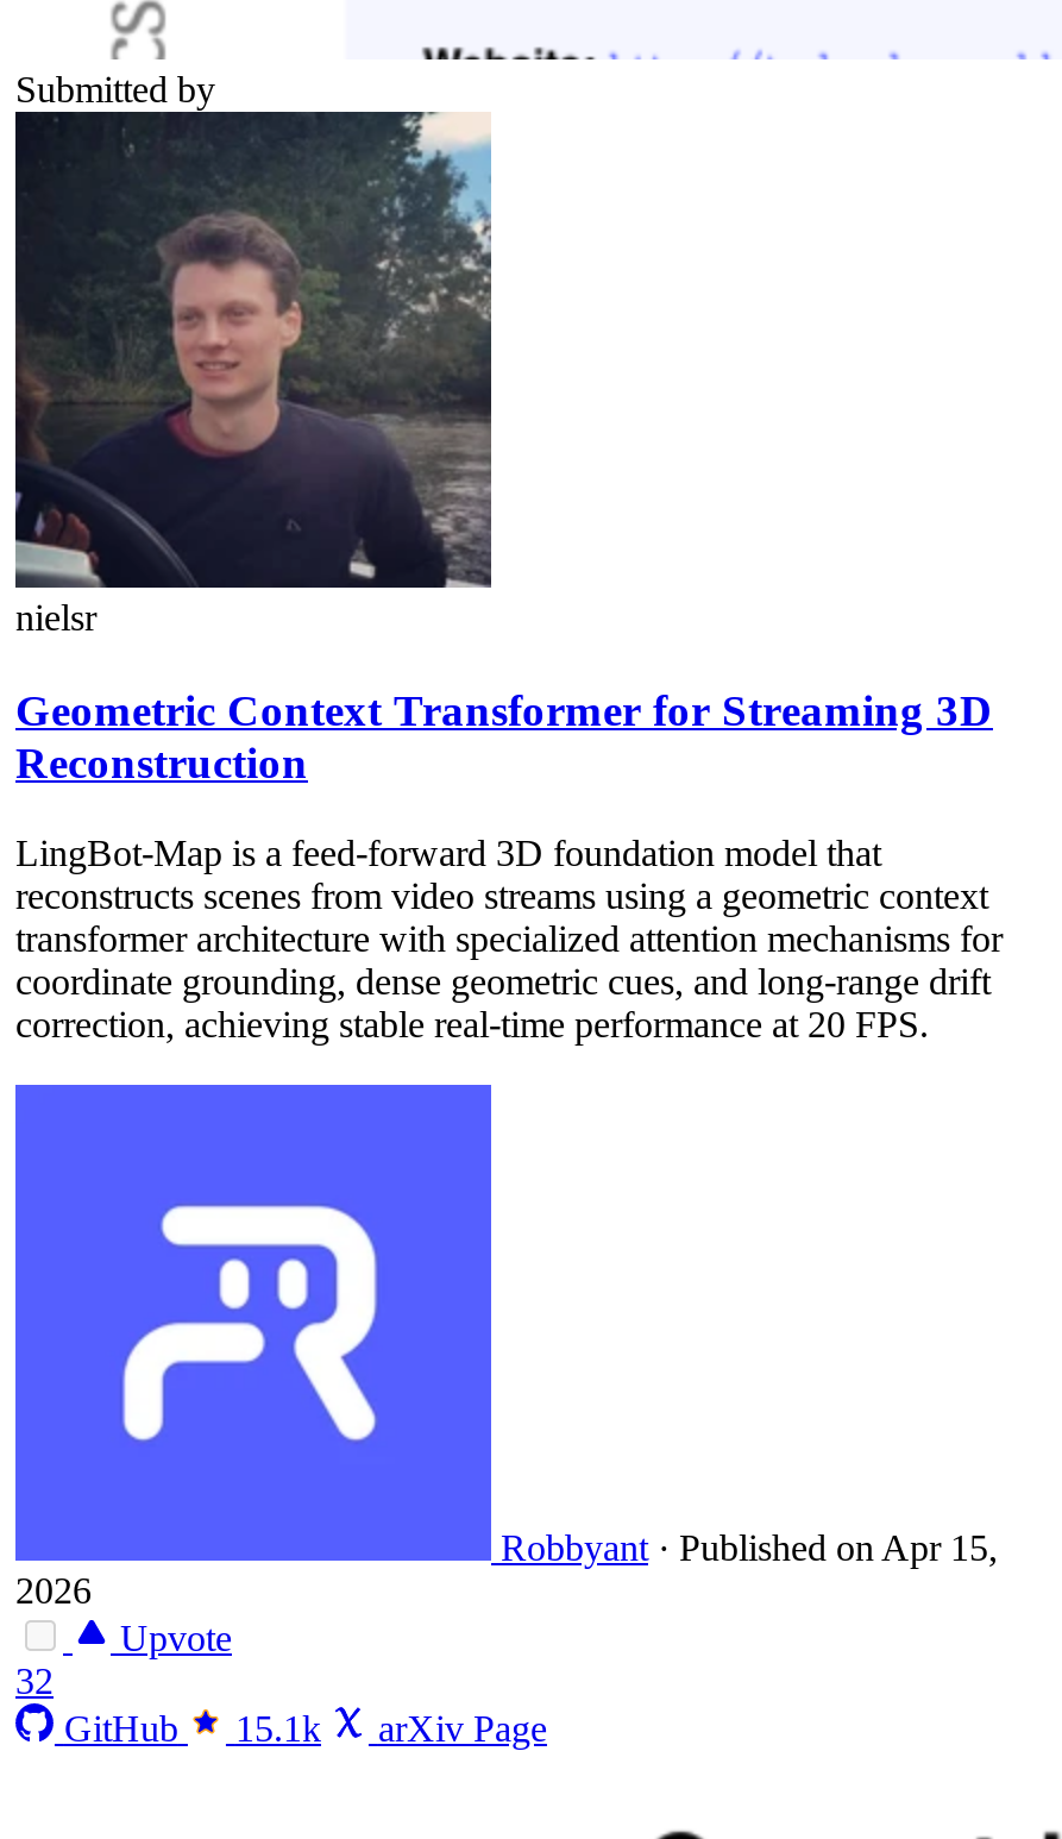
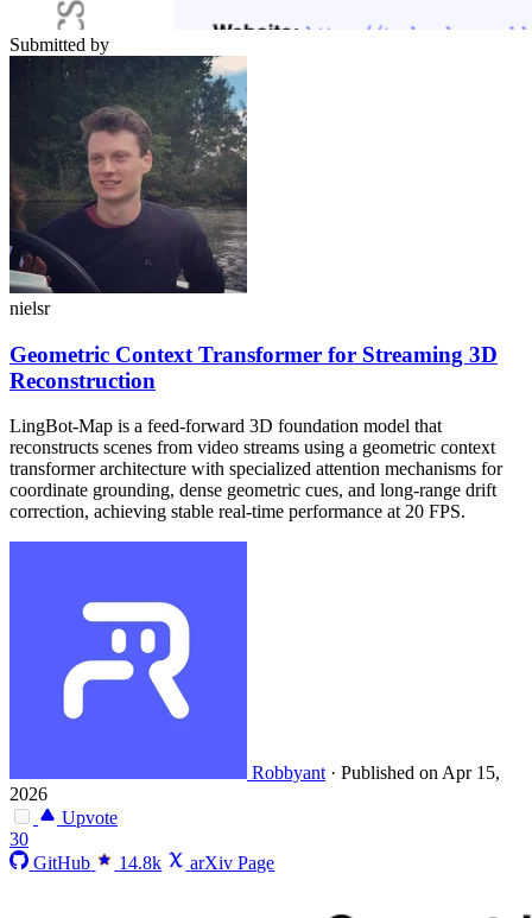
[15,1662,54,1702] 32 -> [9,829,28,850] 30
[64,1709,547,1750] GitHub 15.1k arXiv Page -> [34,853,275,873] GitHub 14.8k arXiv Page

